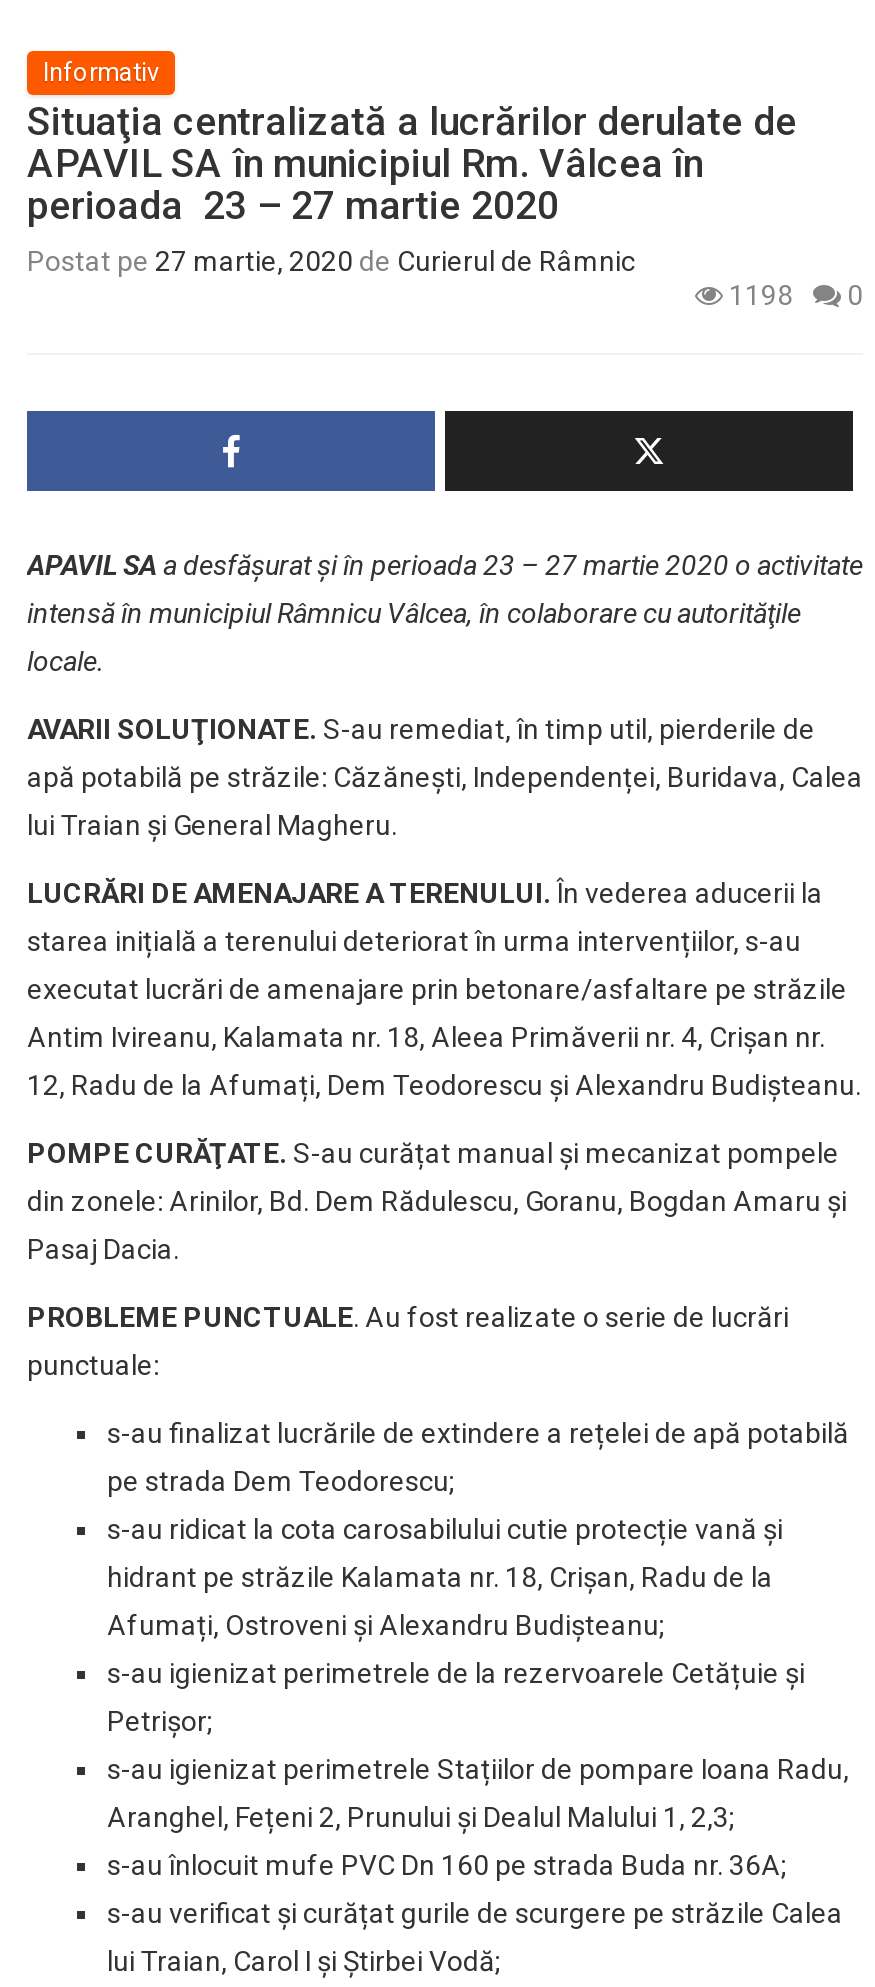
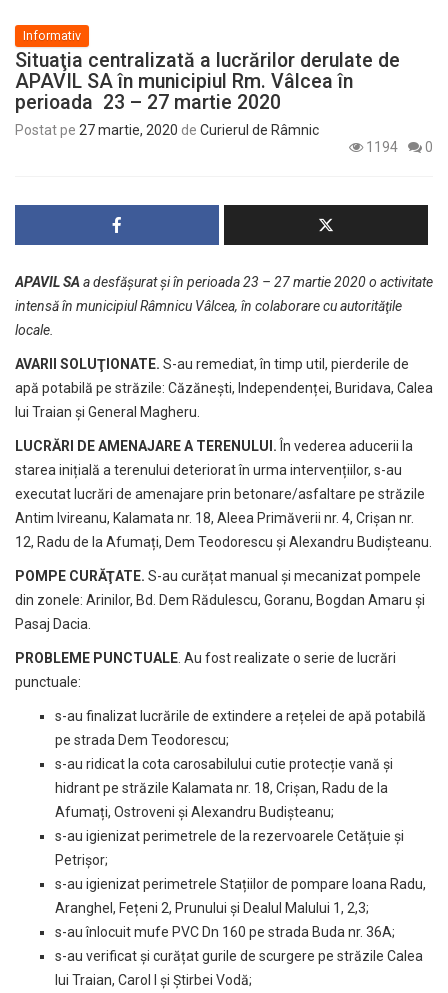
[723,279,863,311] 1198 0 -> [363,139,433,155] 1194 0

